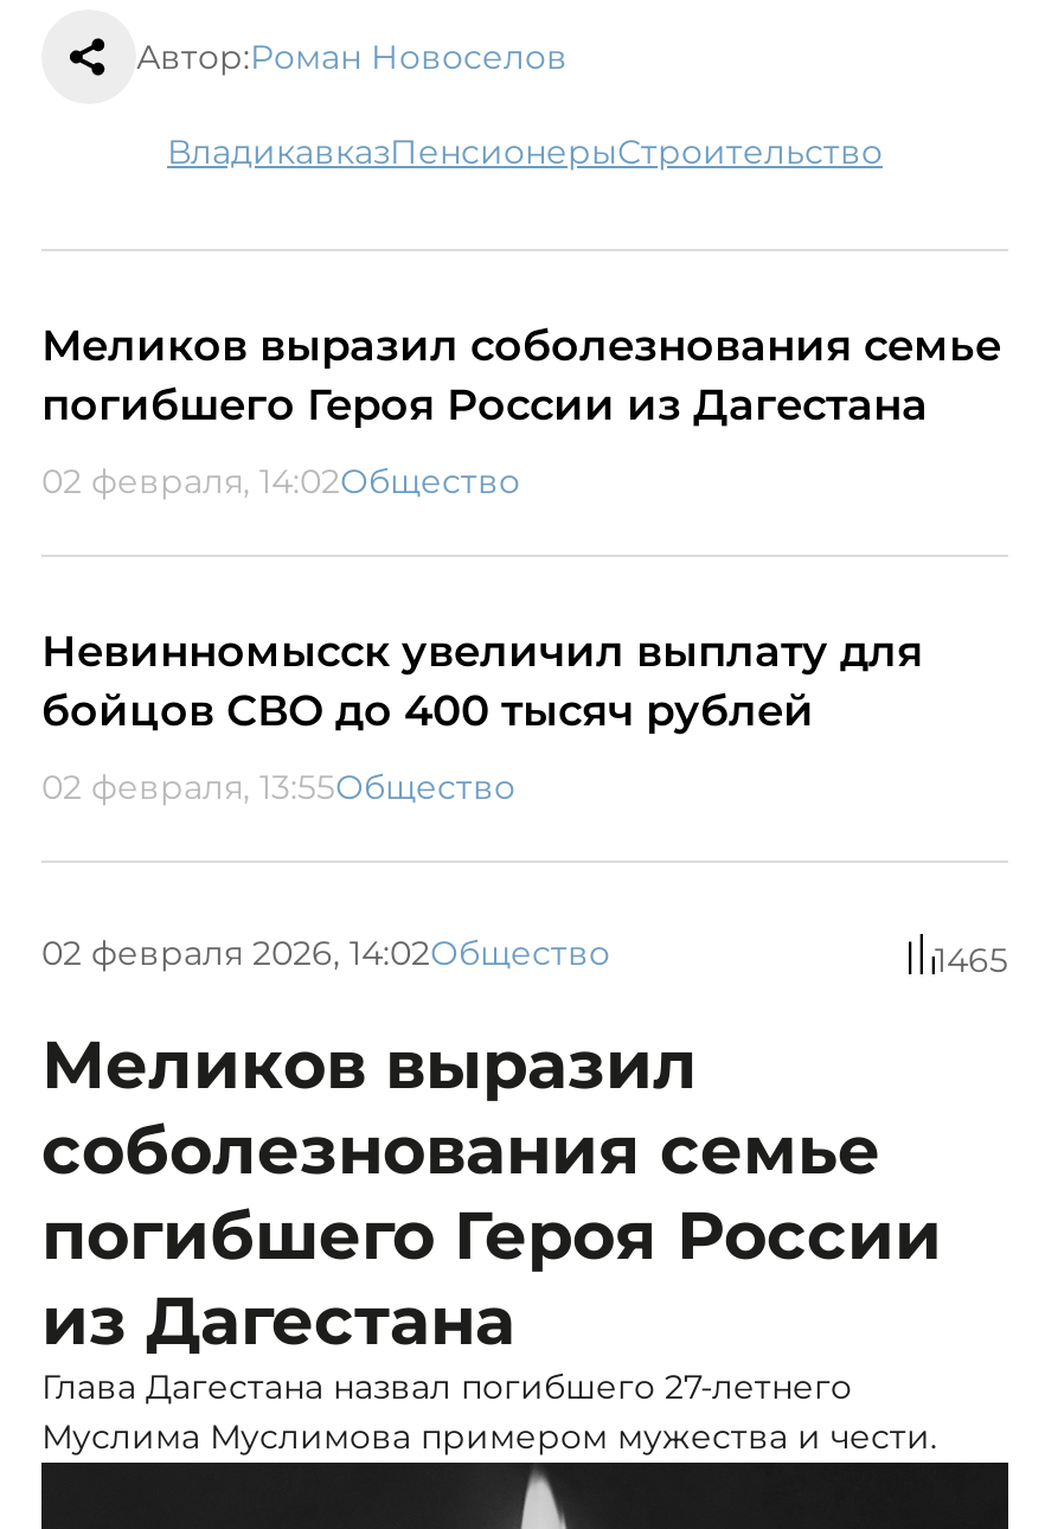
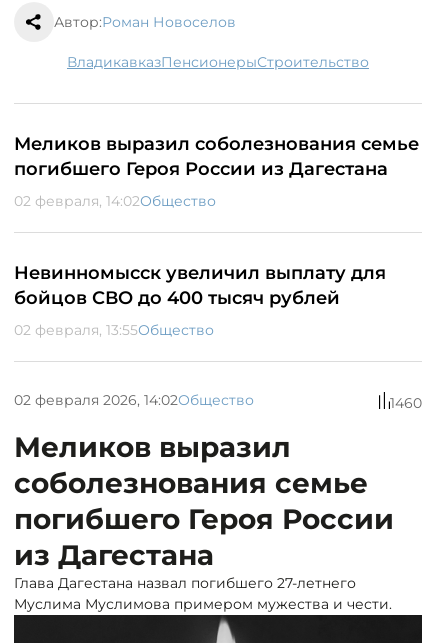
[935,939,1008,981] 1465 -> [390,394,422,412] 1460

